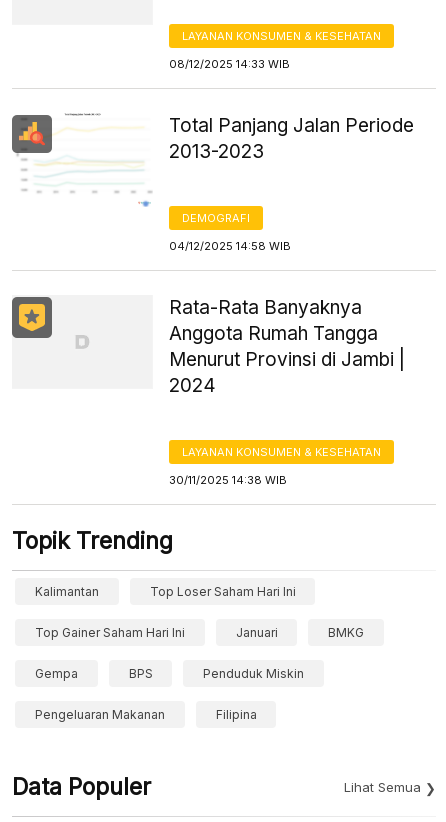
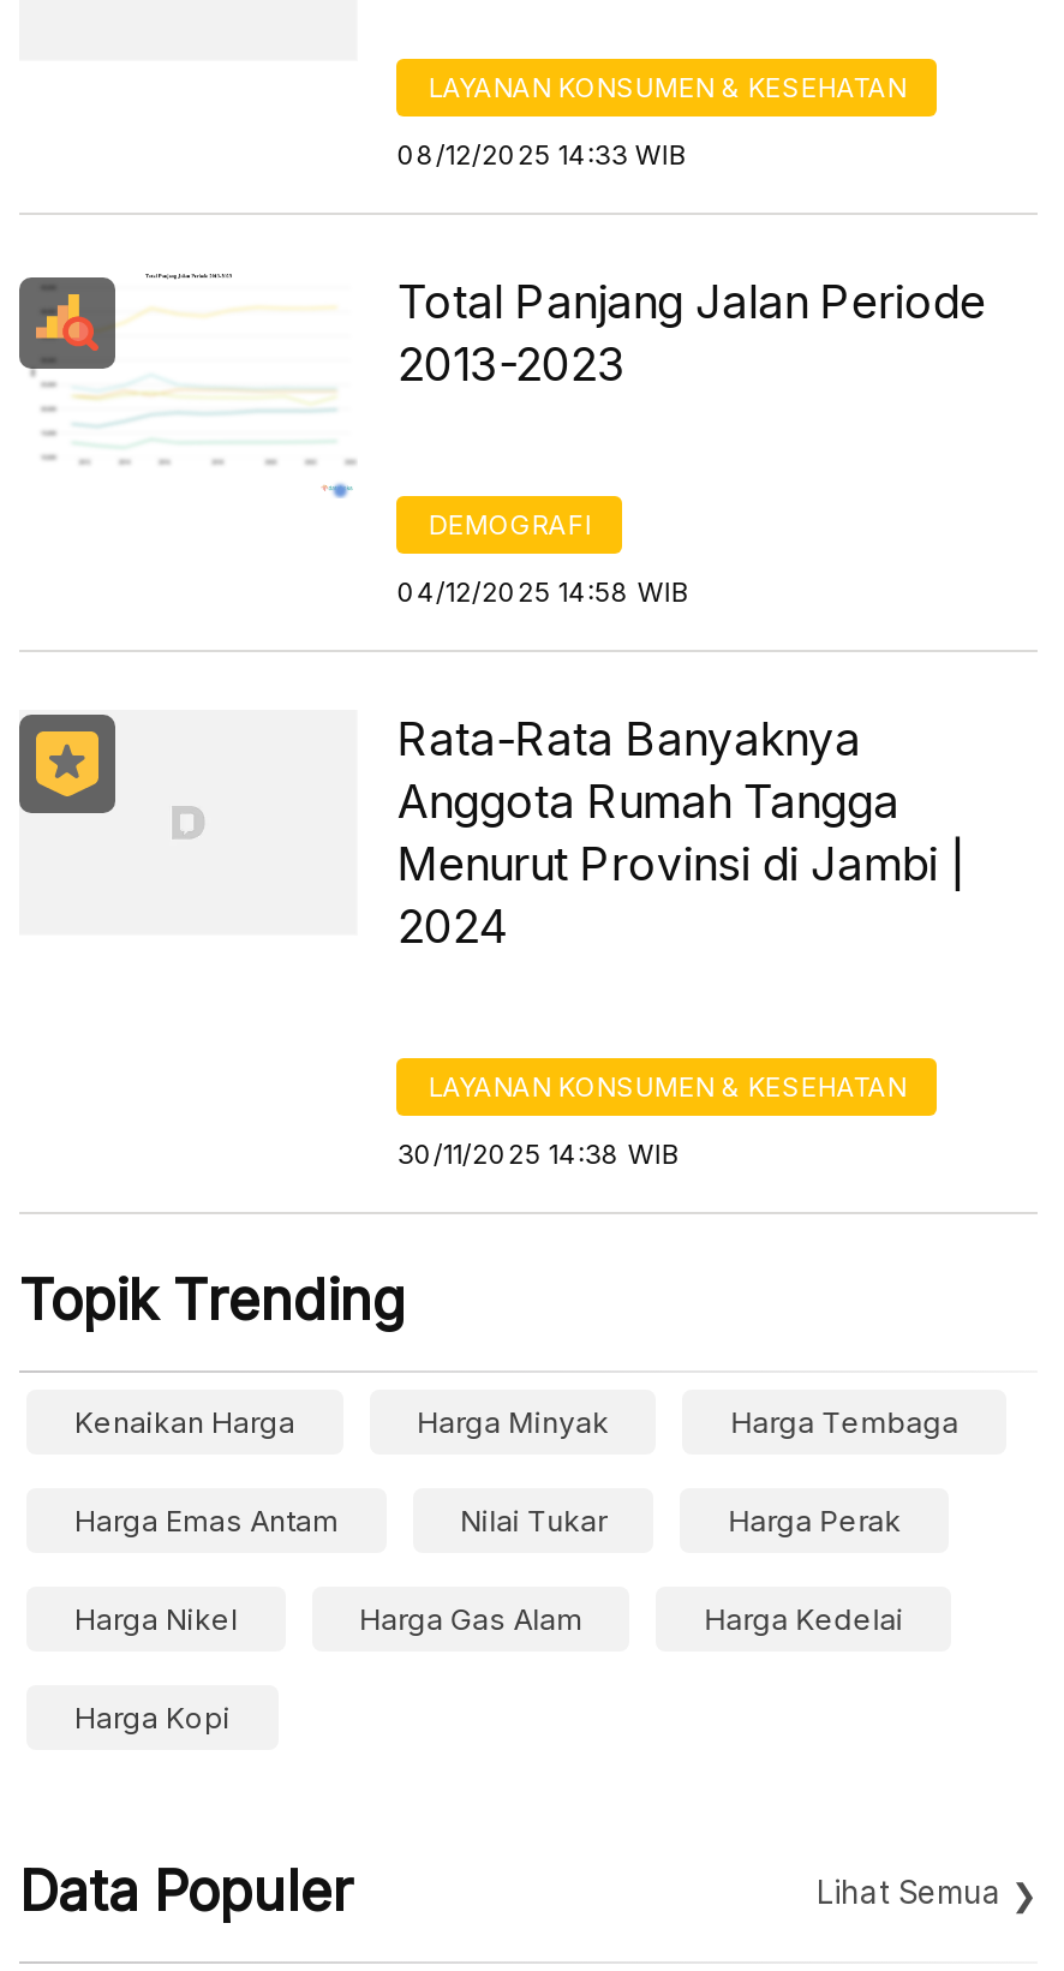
[35,584,296,599] Kalimantan | Top Loser Saham Hari Ini -> [74,1404,959,1440] Kenaikan Harga | Harga Minyak | Harga Tembaga
[35,625,364,640] Top Gainer Saham Hari Ini | Januari | BMKG -> [74,1503,901,1539] Harga Emas Antam | Nilai Tukar | Harga Perak
[35,666,304,681] Gempa | BPS | Penduduk Miskin -> [74,1601,904,1637] Harga Nikel | Harga Gas Alam | Harga Kedelai
[35,707,257,722] Pengeluaran Makanan | Filipina -> [74,1700,231,1736] Harga Kopi

